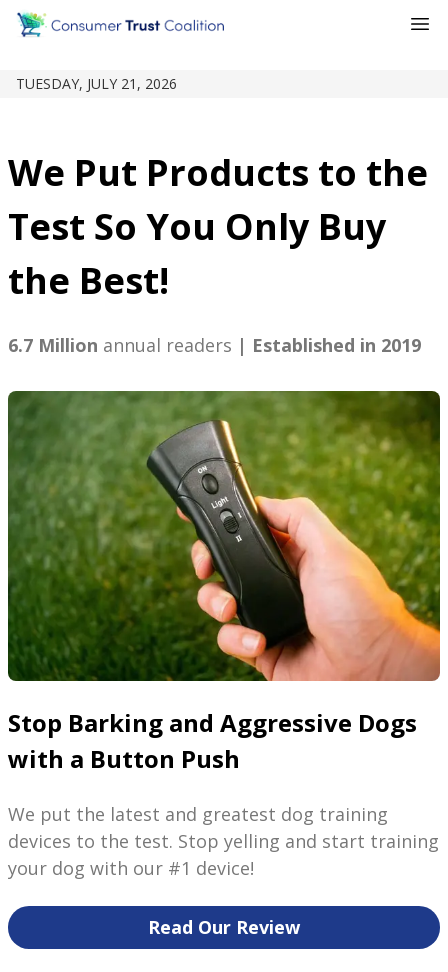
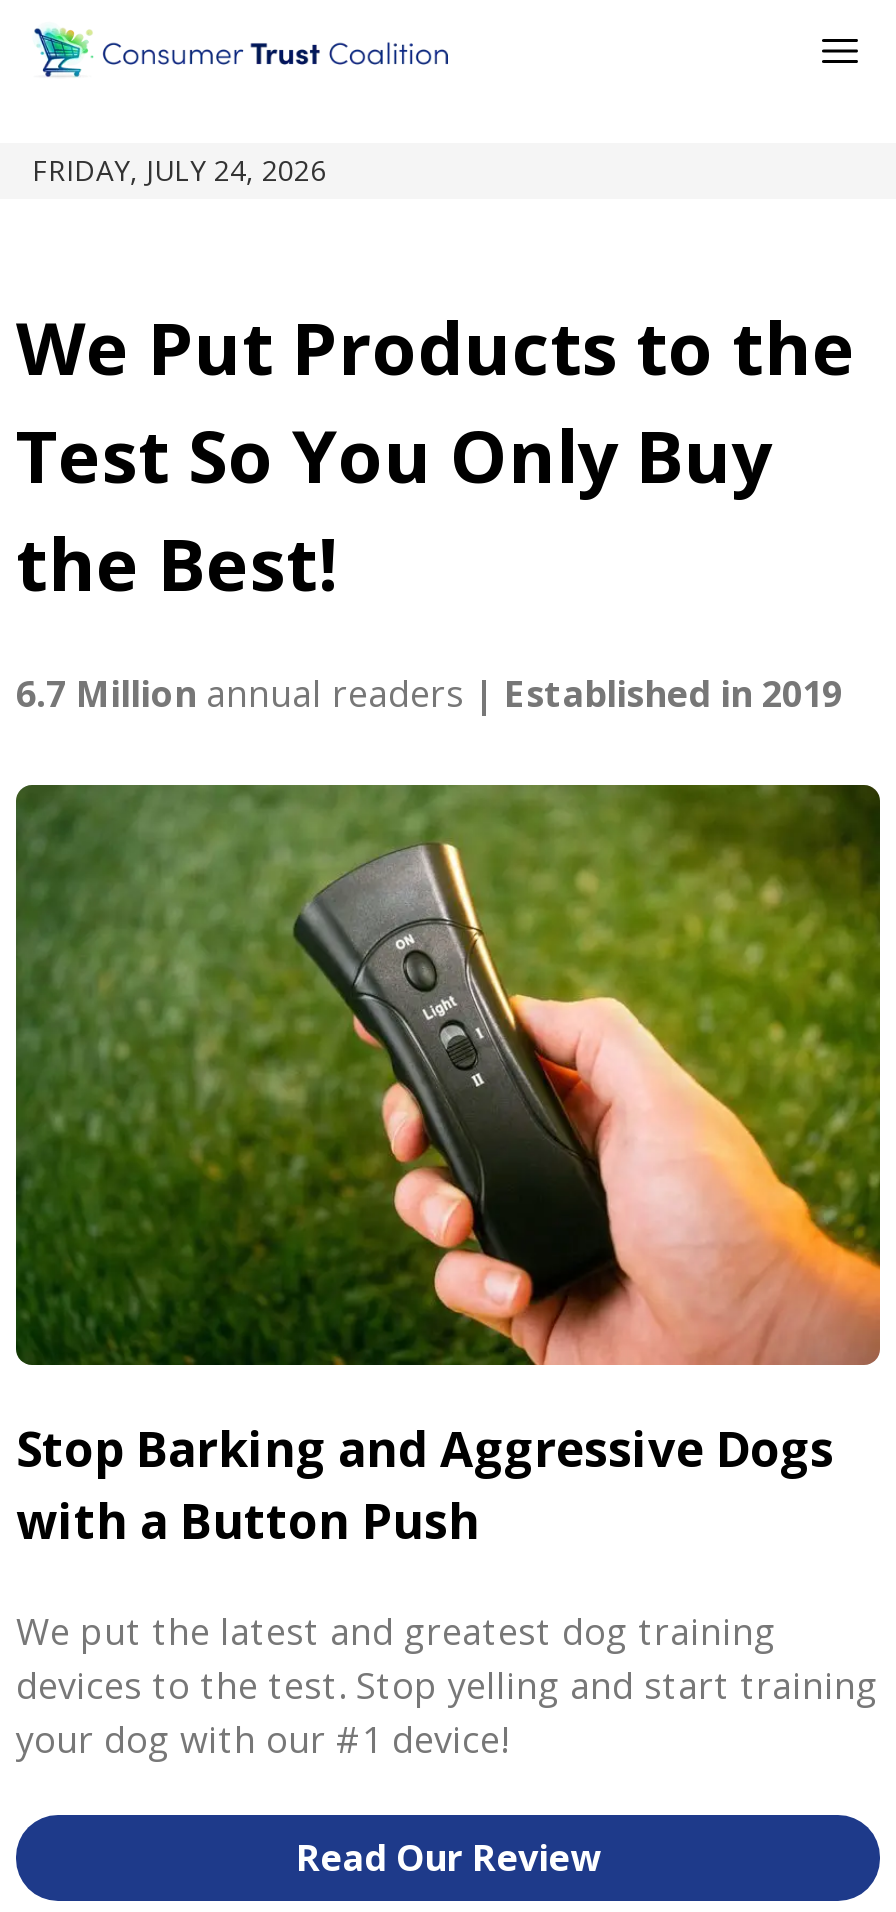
[16,74,177,93] TUESDAY, JULY 21, 2026 -> [32,152,326,190] FRIDAY, JULY 24, 2026

